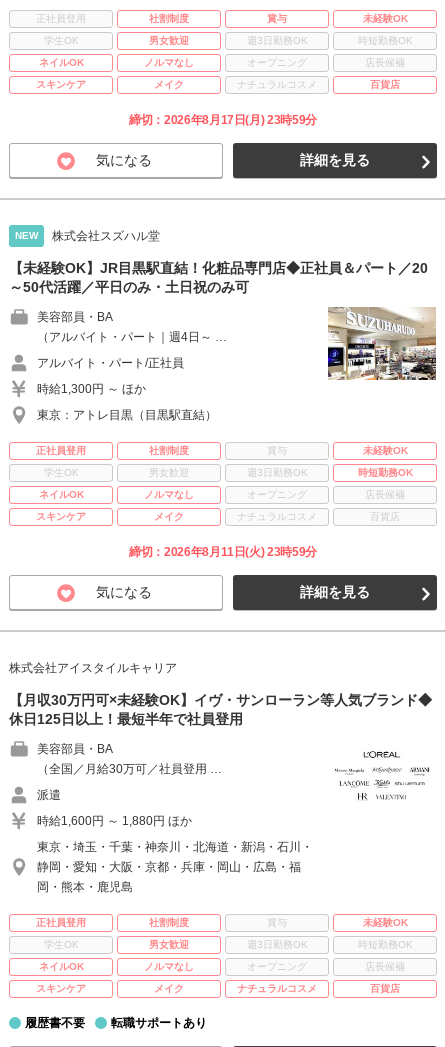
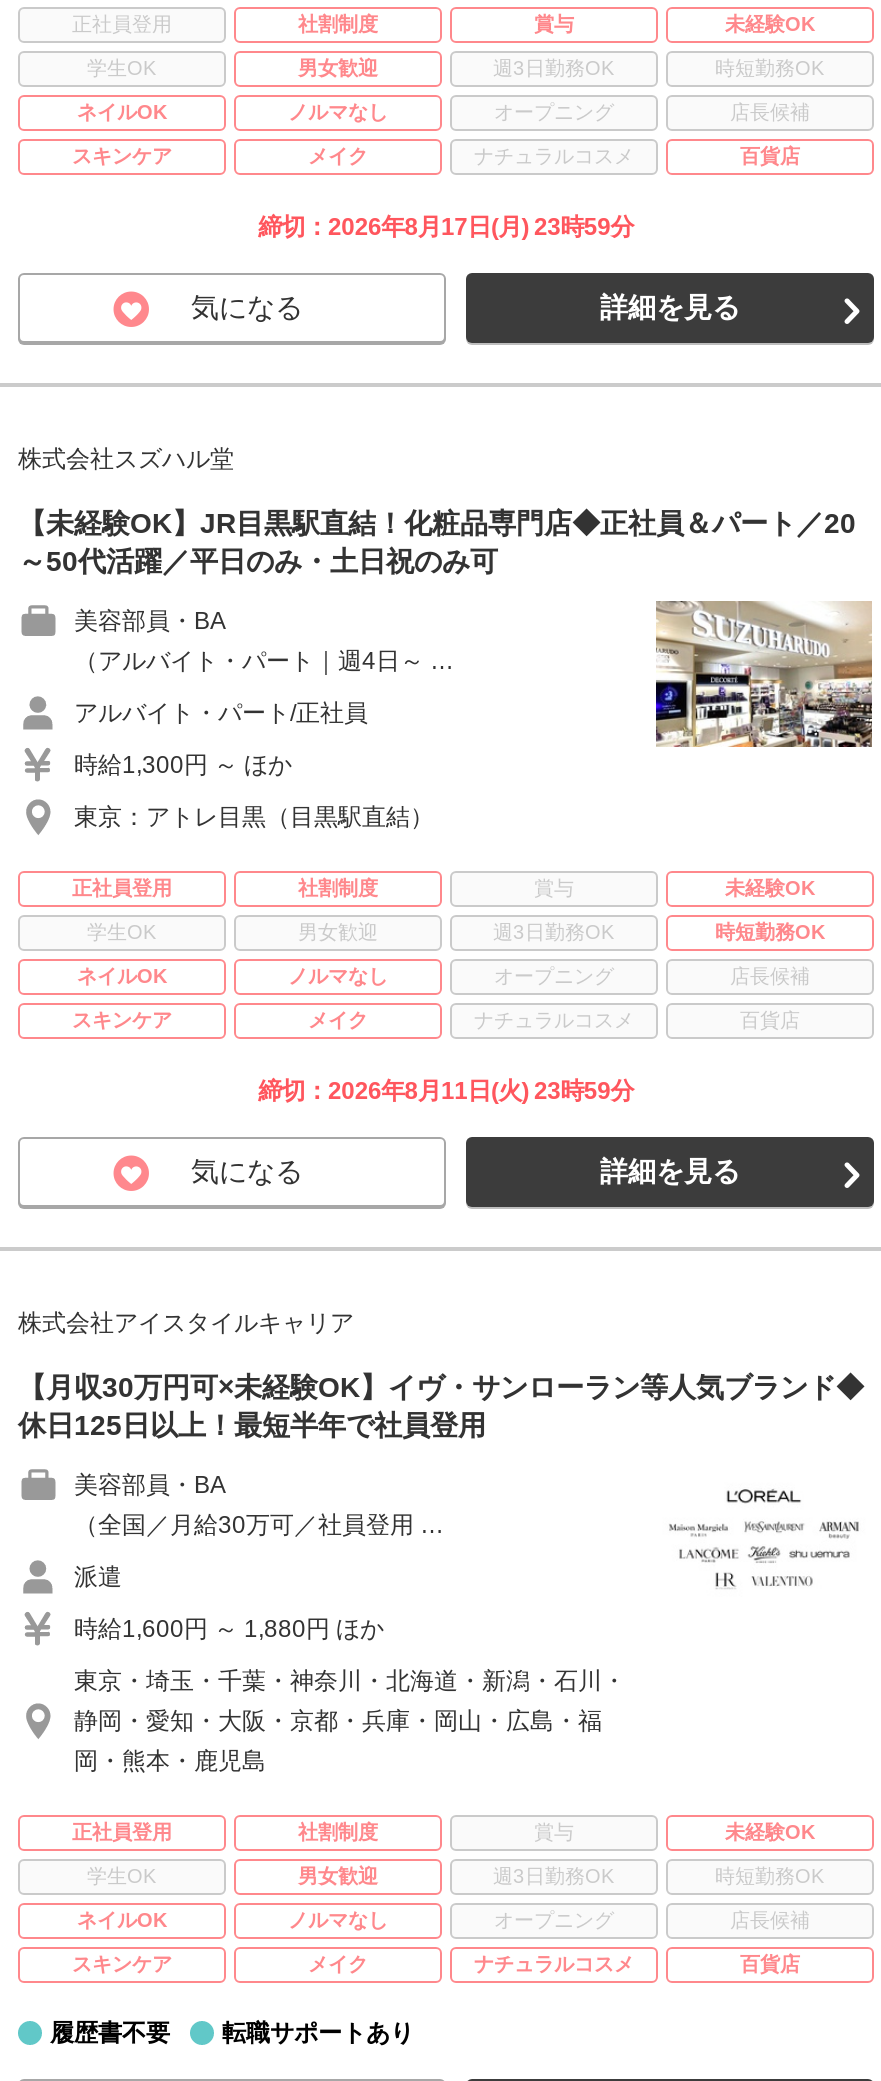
[14,230,38,241] NEW -> none

